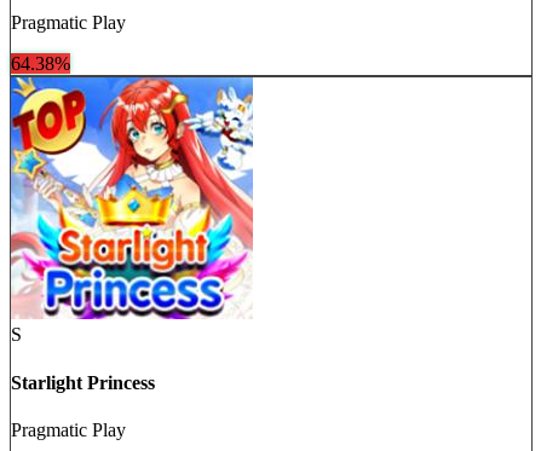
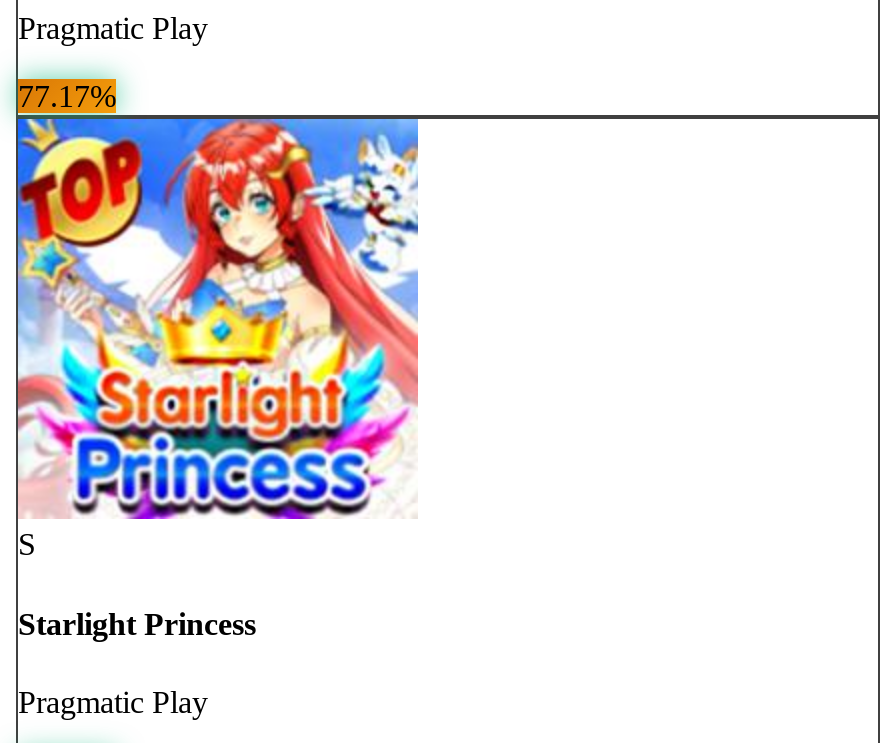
[11,54,70,74] 64.38% -> [18,80,116,114] 77.17%

